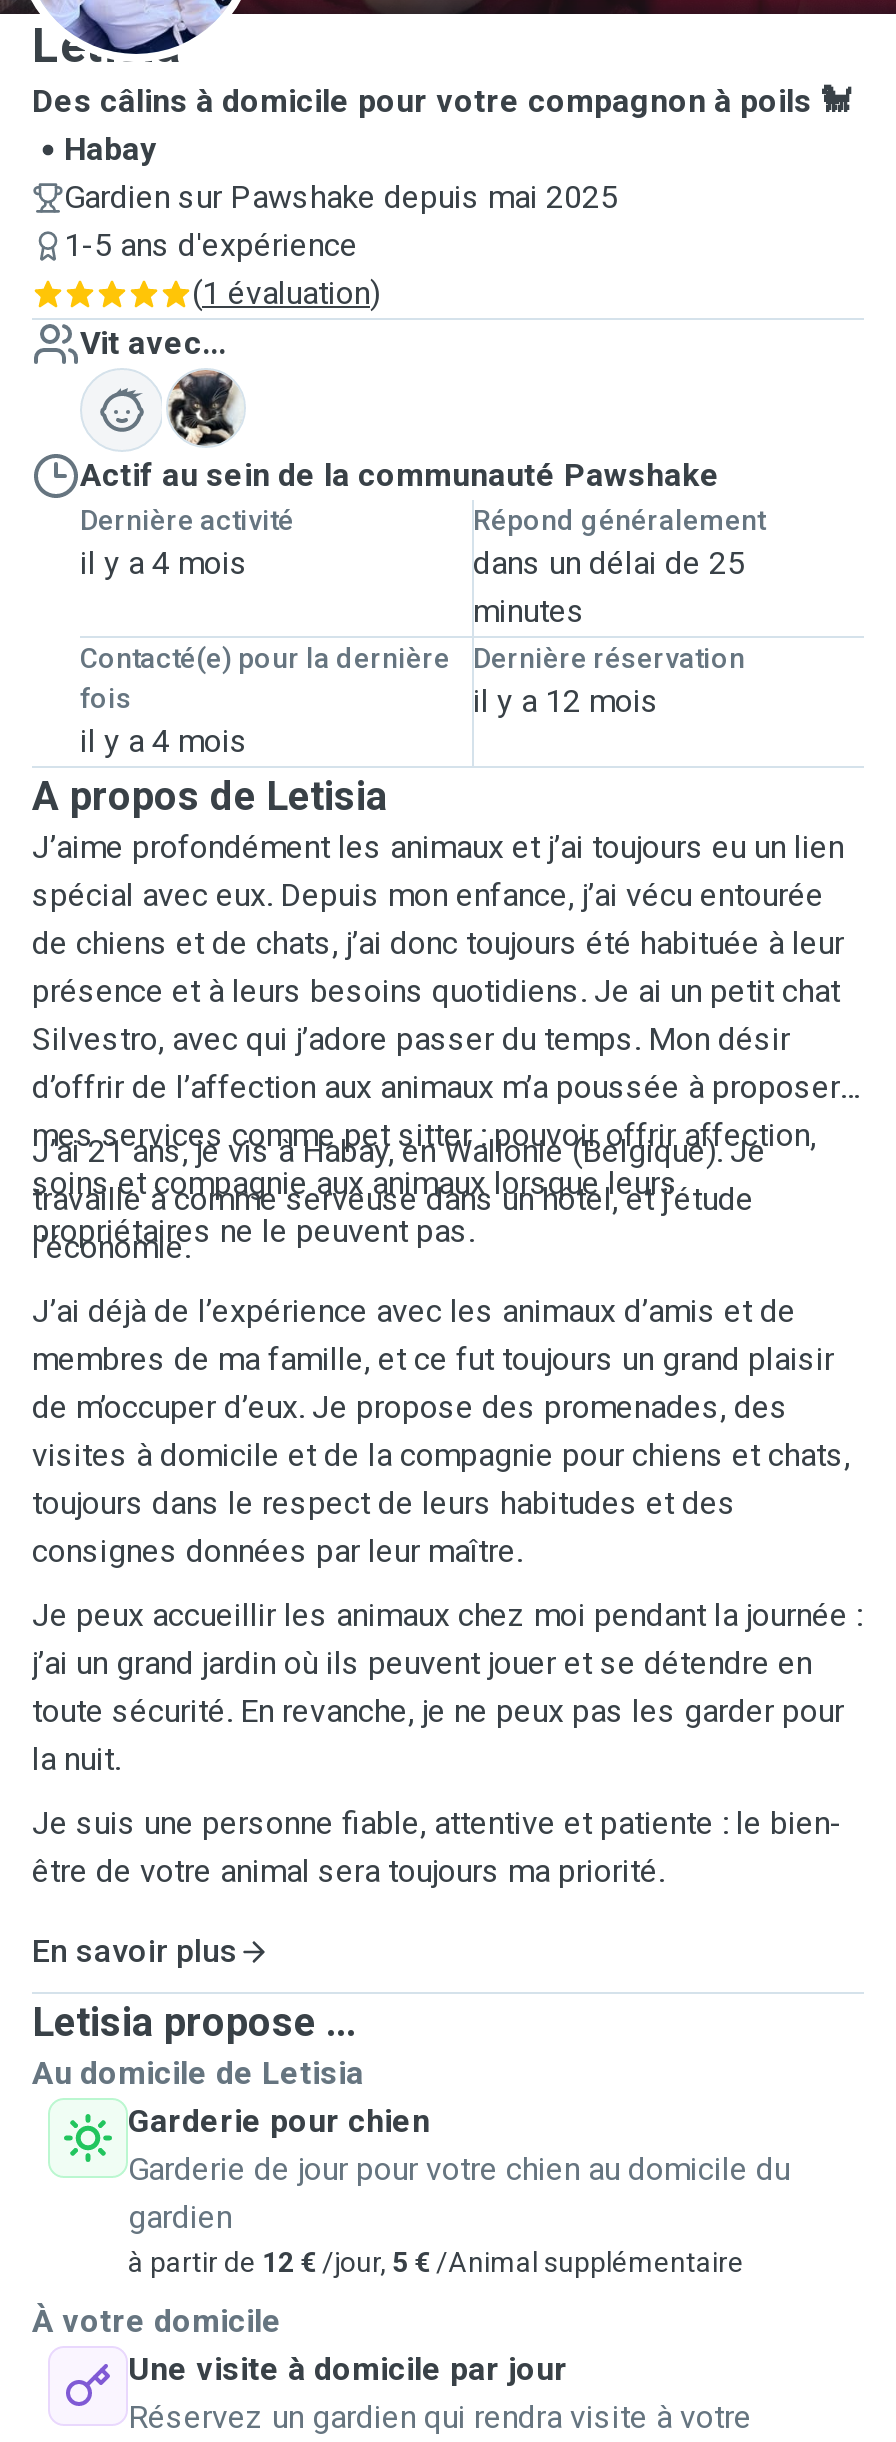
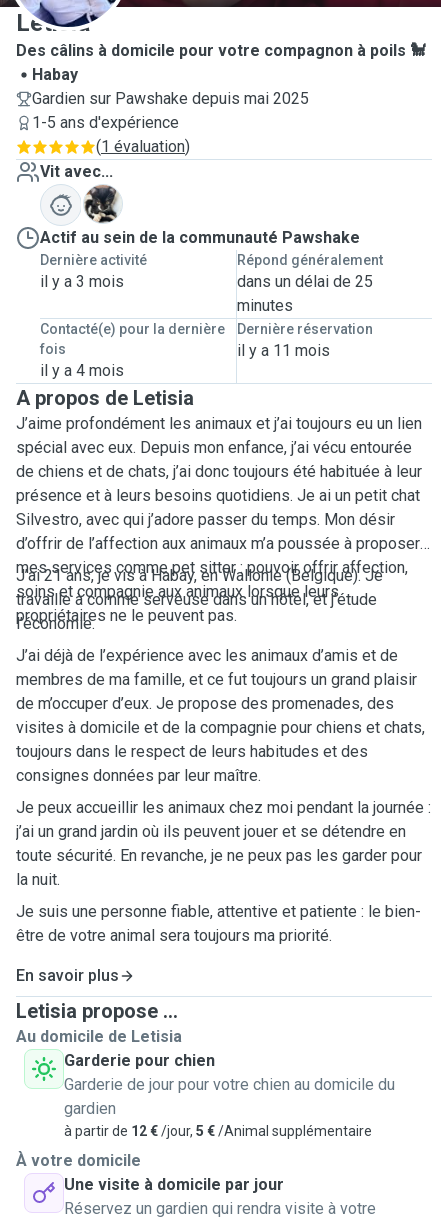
[80,544,248,582] il y a 4 mois -> [40,272,124,291] il y a 3 mois
[473,682,659,720] il y a 12 mois -> [236,341,329,360] il y a 11 mois

